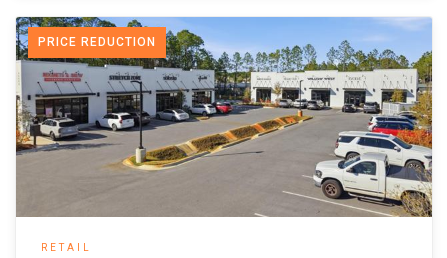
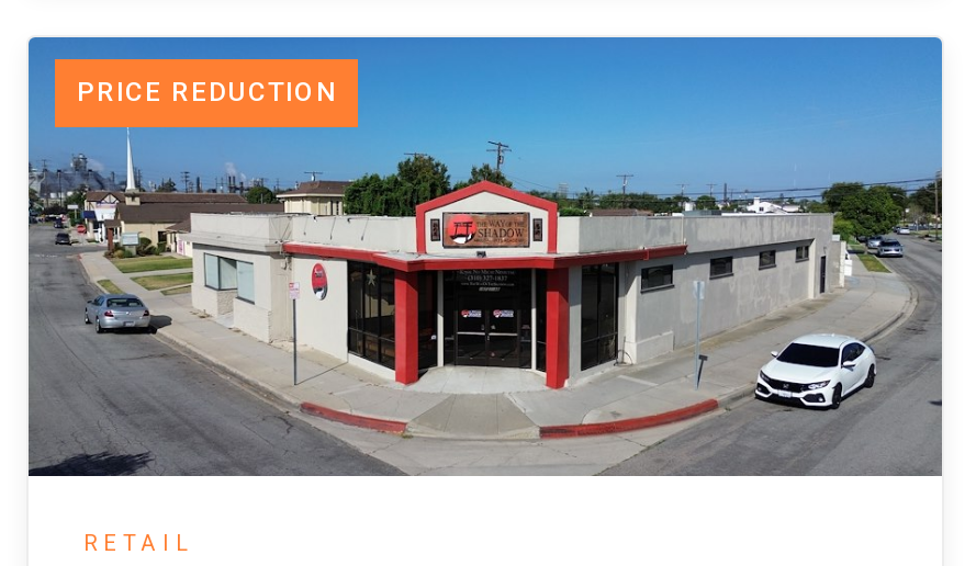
[15,16,433,217] [image] -> [26,35,944,476] [image]

